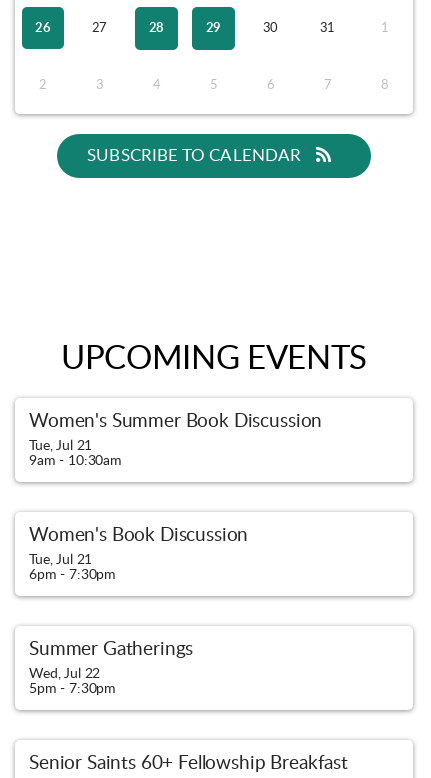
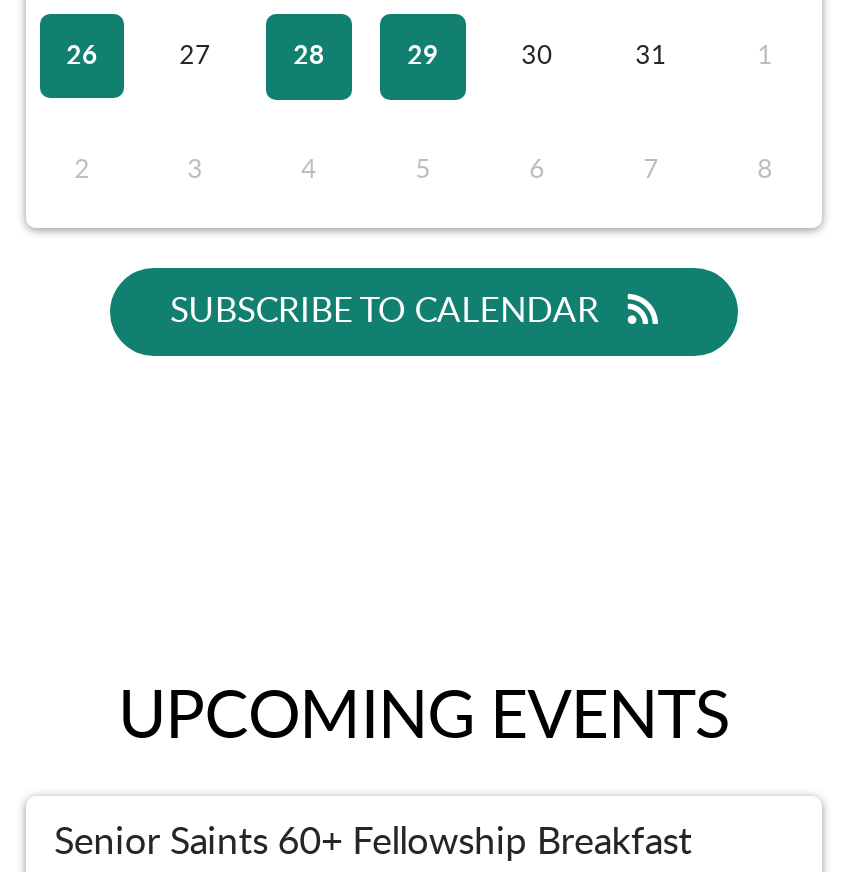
[29,412,322,468] Women's Summer Book Discussion | Tue, Jul 21 | 9am - 10:30am -> none
[29,526,248,582] Women's Book Discussion | Tue, Jul 21 | 6pm - 7:30pm -> none
[29,640,193,696] Summer Gatherings | Wed, Jul 22 | 5pm - 7:30pm -> none

